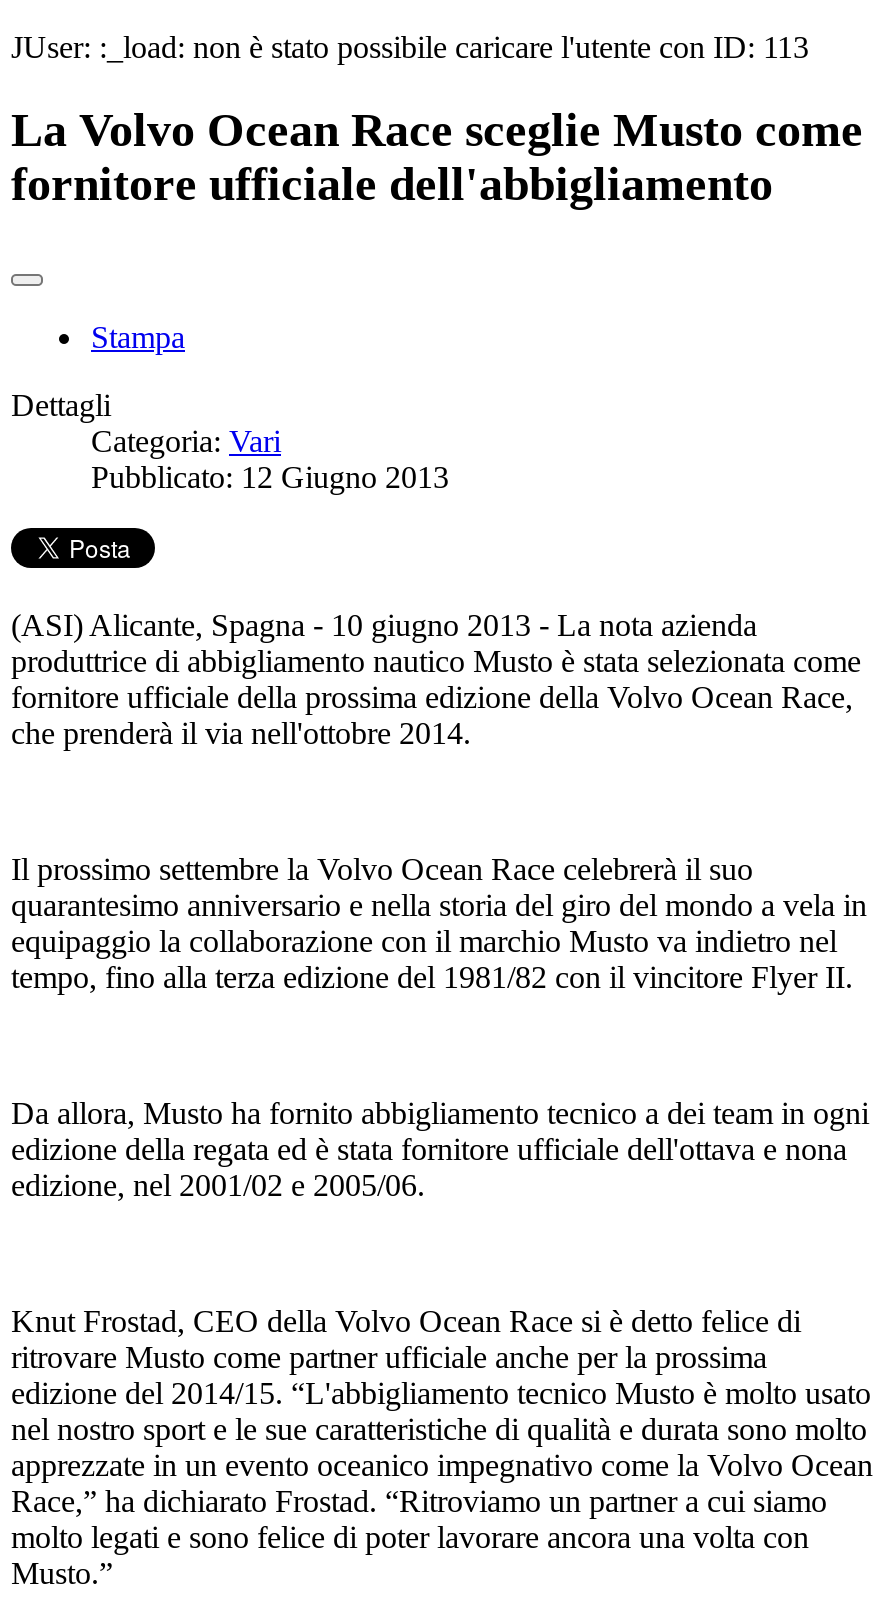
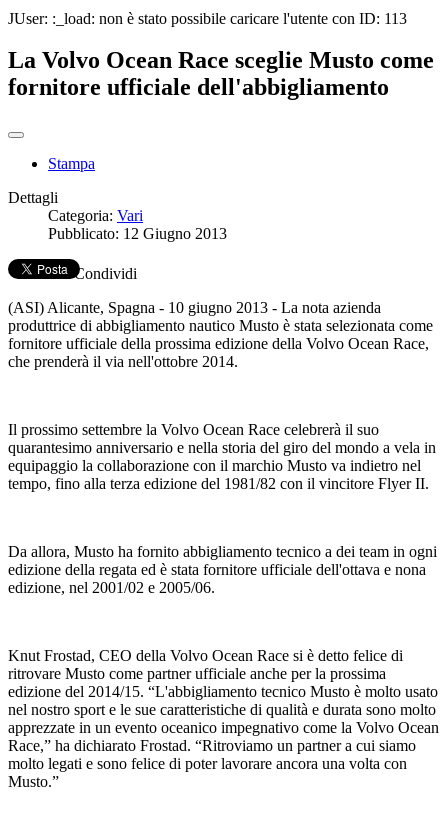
none -> [74,265,137,282] Condividi

